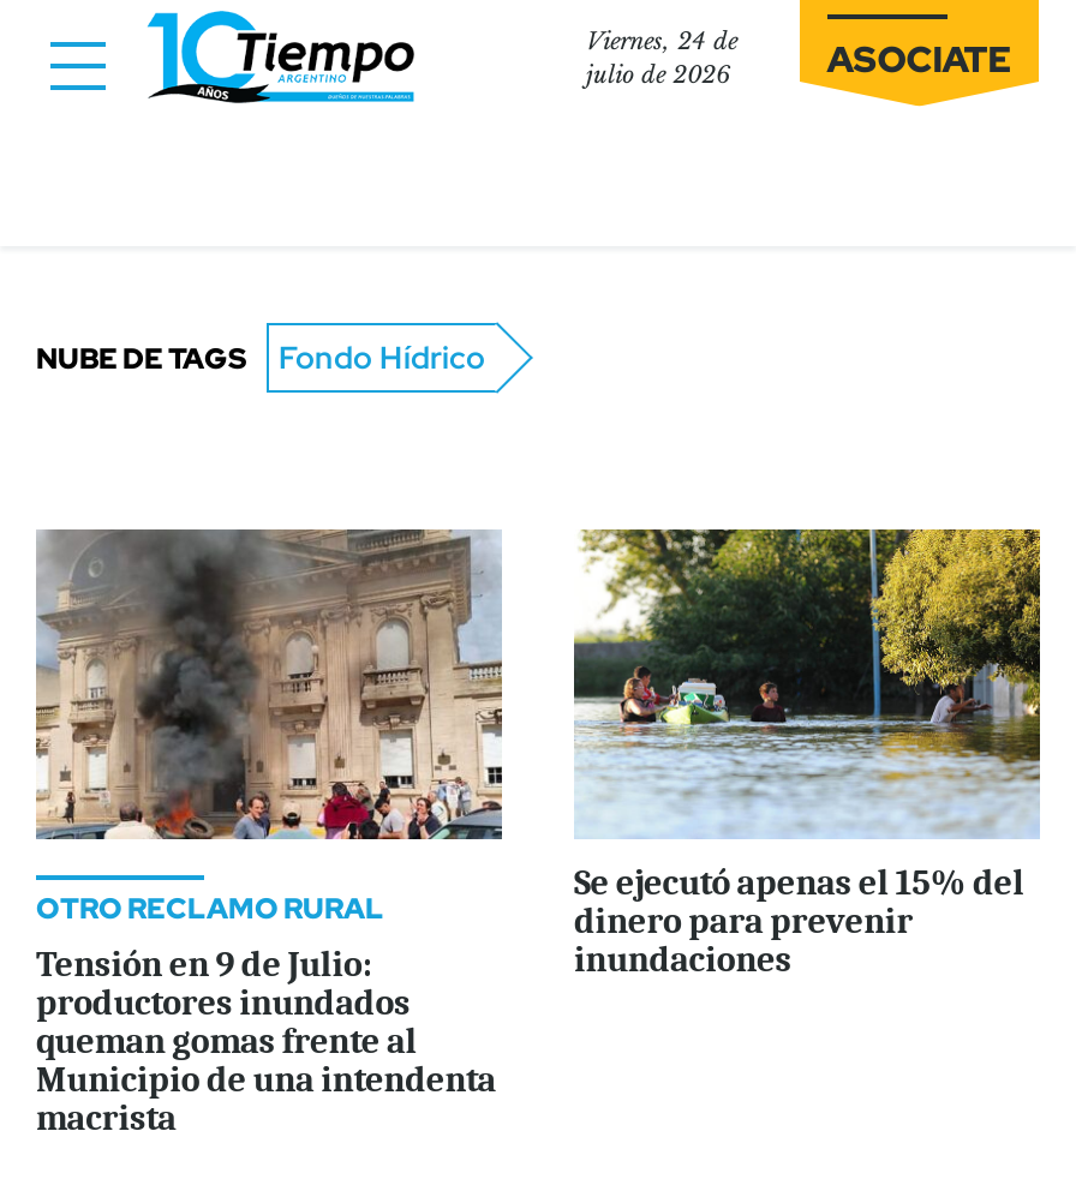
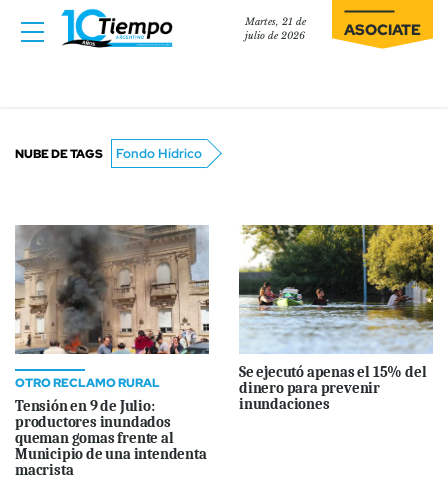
[586,28,738,56] Viernes, 24 de -> [245,16,306,28] Martes, 21 de

